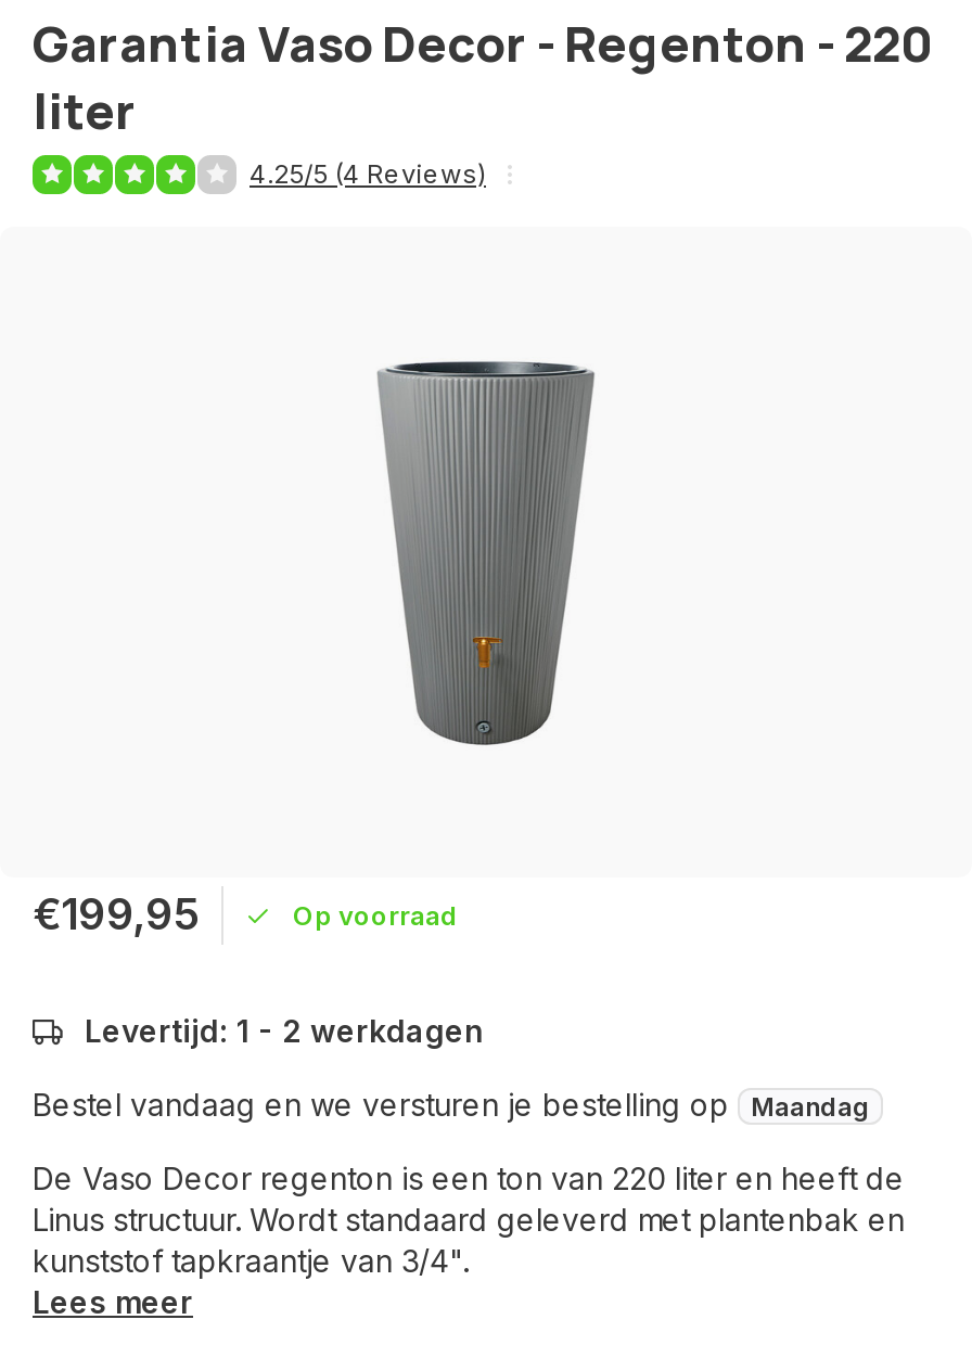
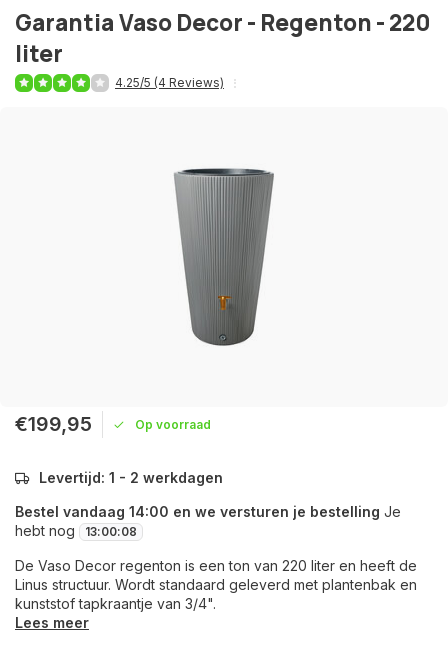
[33,1086,870,1123] Bestel vandaag en we versturen je bestelling op Maandag -> [15,503,401,539] Bestel vandaag 14:00 en we versturen je bestelling Je | hebt nog 13: 00: 08

